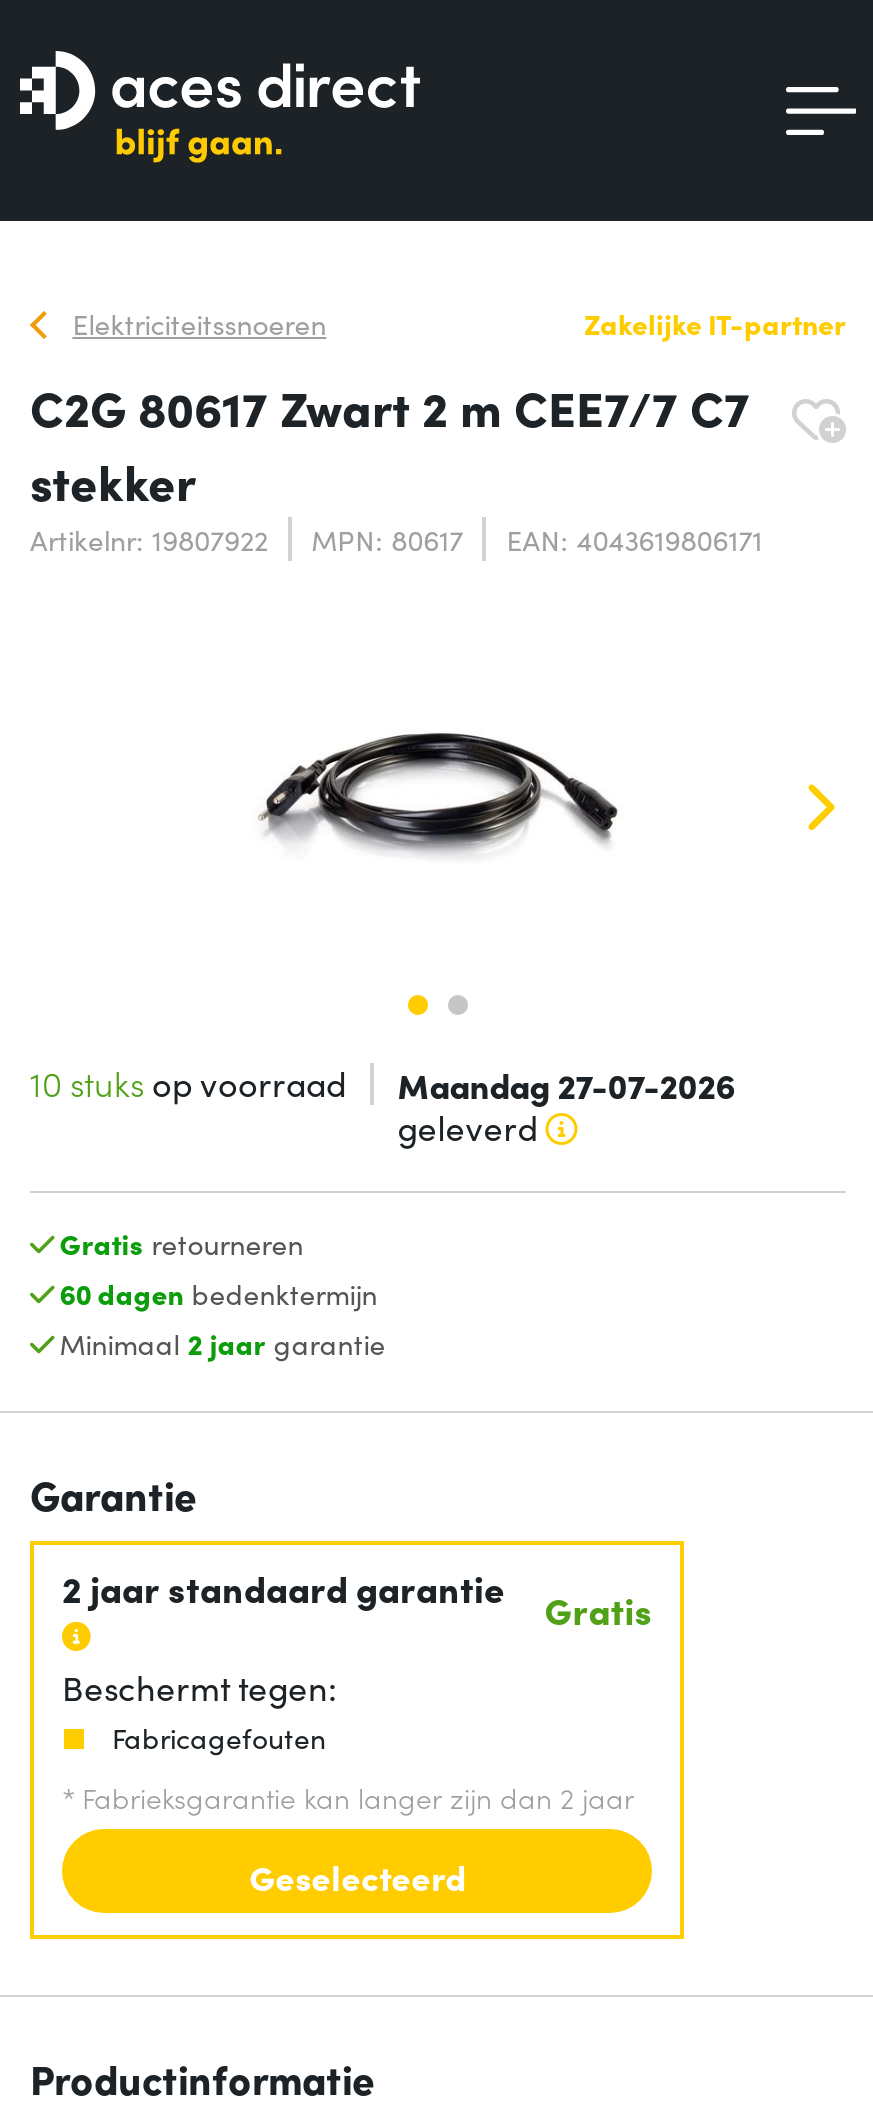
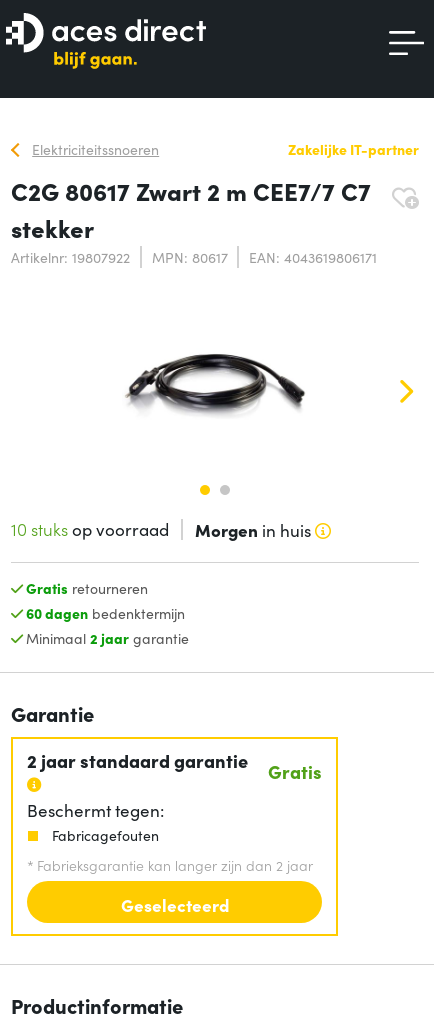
[398,1061,736,1151] Maandag 27-07-2026 | geleverd -> [195,518,311,542] Morgen in huis

